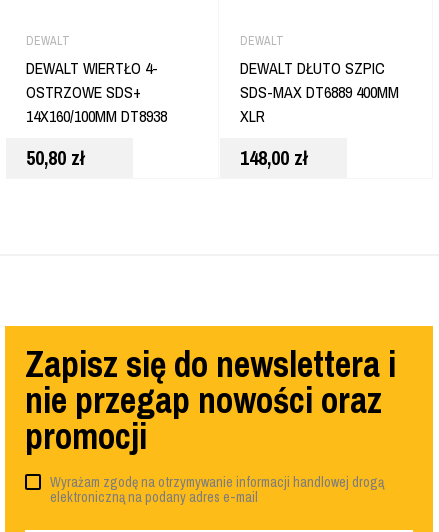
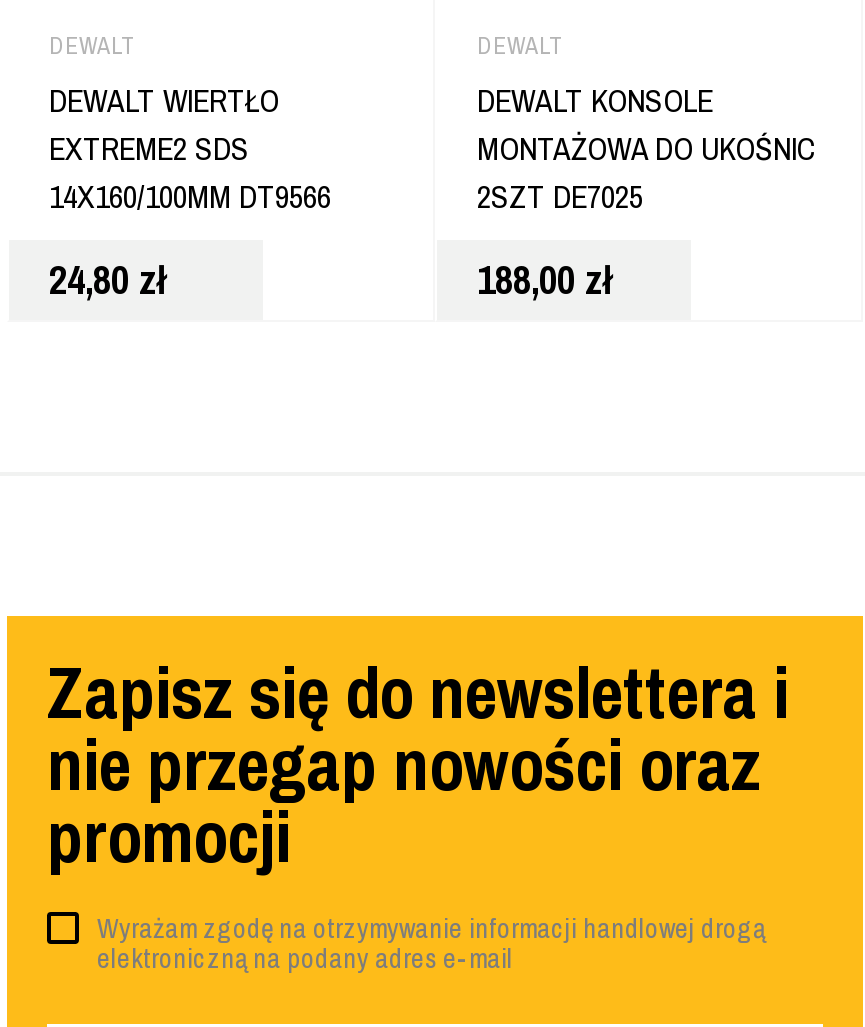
[26,57,167,127] DEWALT WIERTŁO 4- | OSTRZOWE SDS+ | 14X160/100MM DT8938 -> [49,78,331,218] DEWALT WIERTŁO | EXTREME2 SDS | 14X160/100MM DT9566
[240,57,399,127] DEWALT DŁUTO SZPIC | SDS-MAX DT6889 400MM | XLR -> [477,78,817,218] DEWALT KONSOLE | MONTAŻOWA DO UKOŚNIC | 2SZT DE7025
[26,144,85,171] 50,80 zł -> [49,252,167,306] 24,80 zł
[240,144,308,171] 148,00 zł -> [477,252,613,306] 188,00 zł

